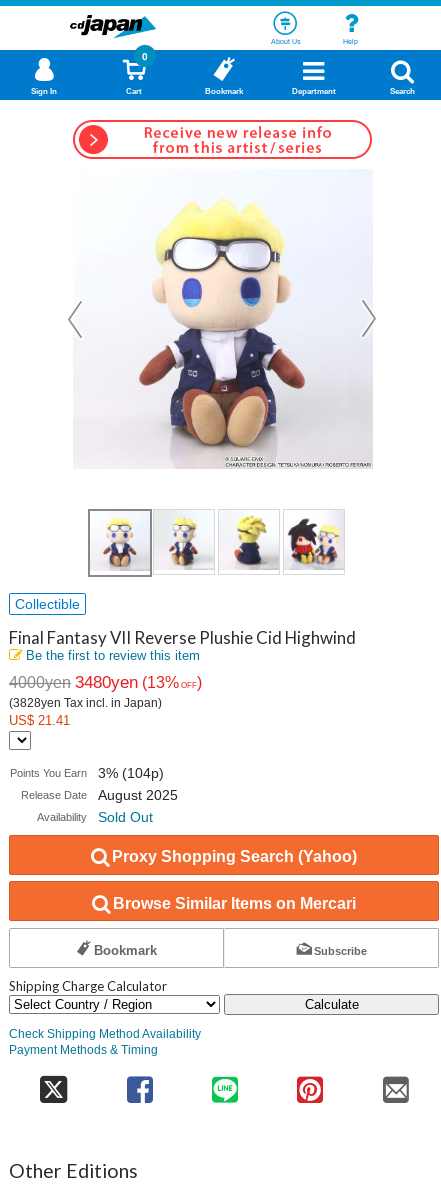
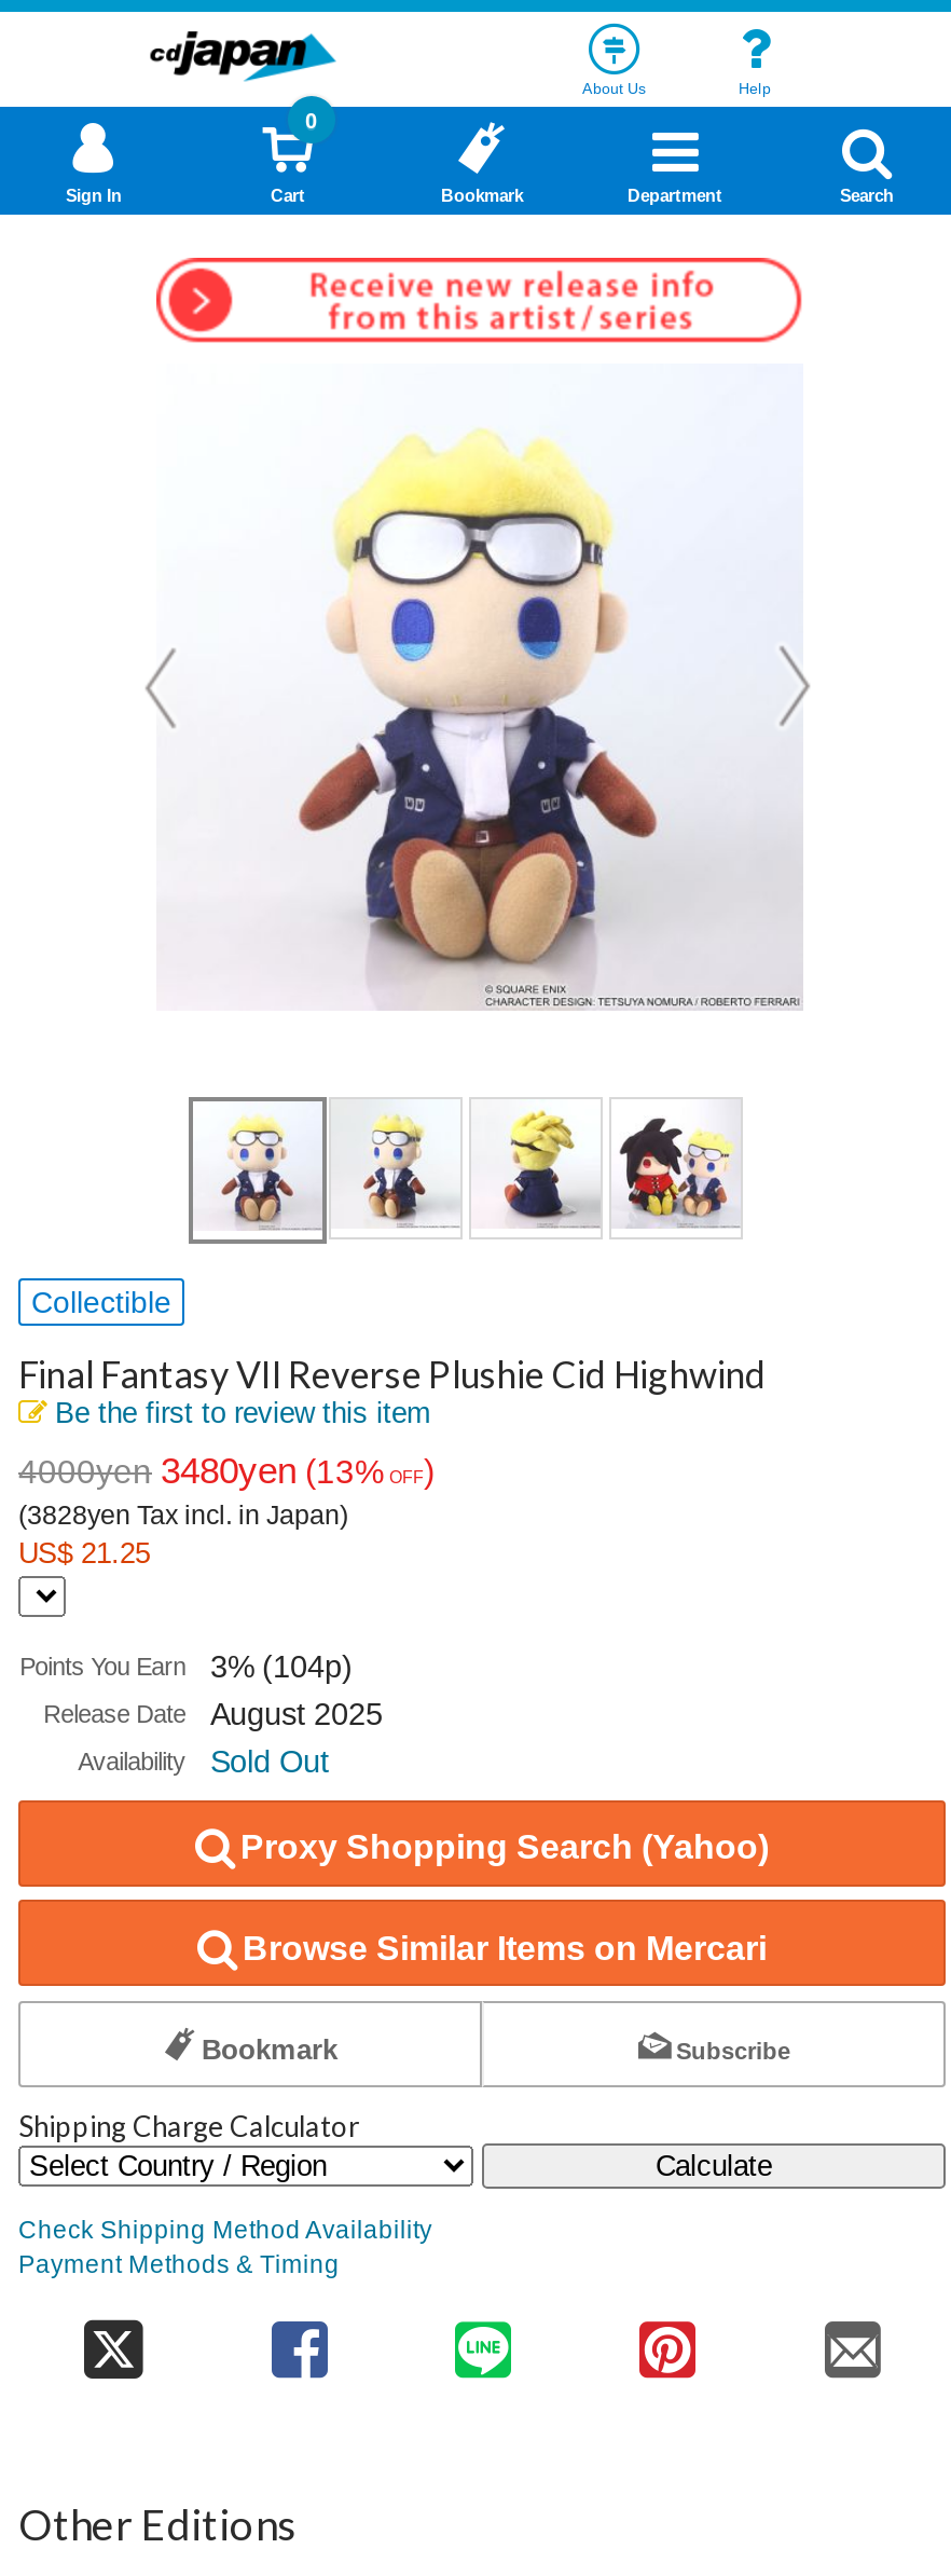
[9,712,70,727] US$ 21.41 -> [18,1536,150,1568] US$ 21.25

